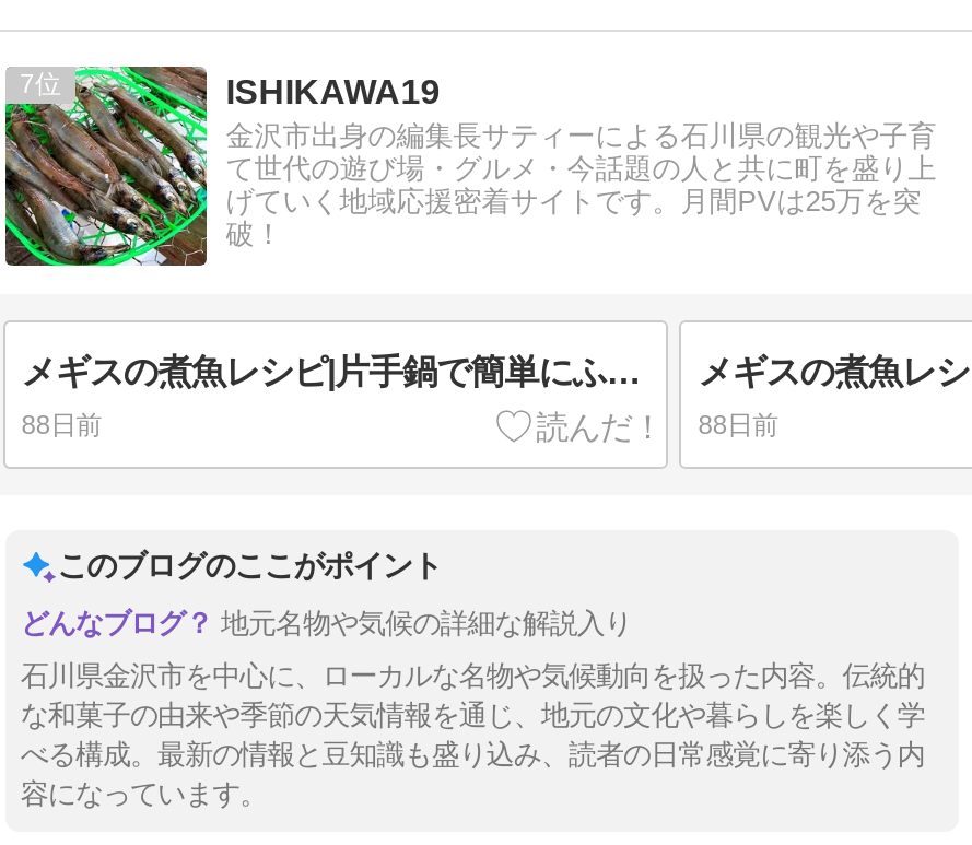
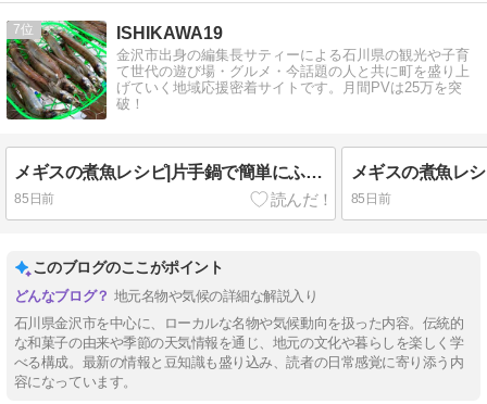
[21,410,101,441] 88日前 -> [14,191,54,206] 85日前
[698,410,778,441] 88日前 -> [351,191,391,206] 85日前

